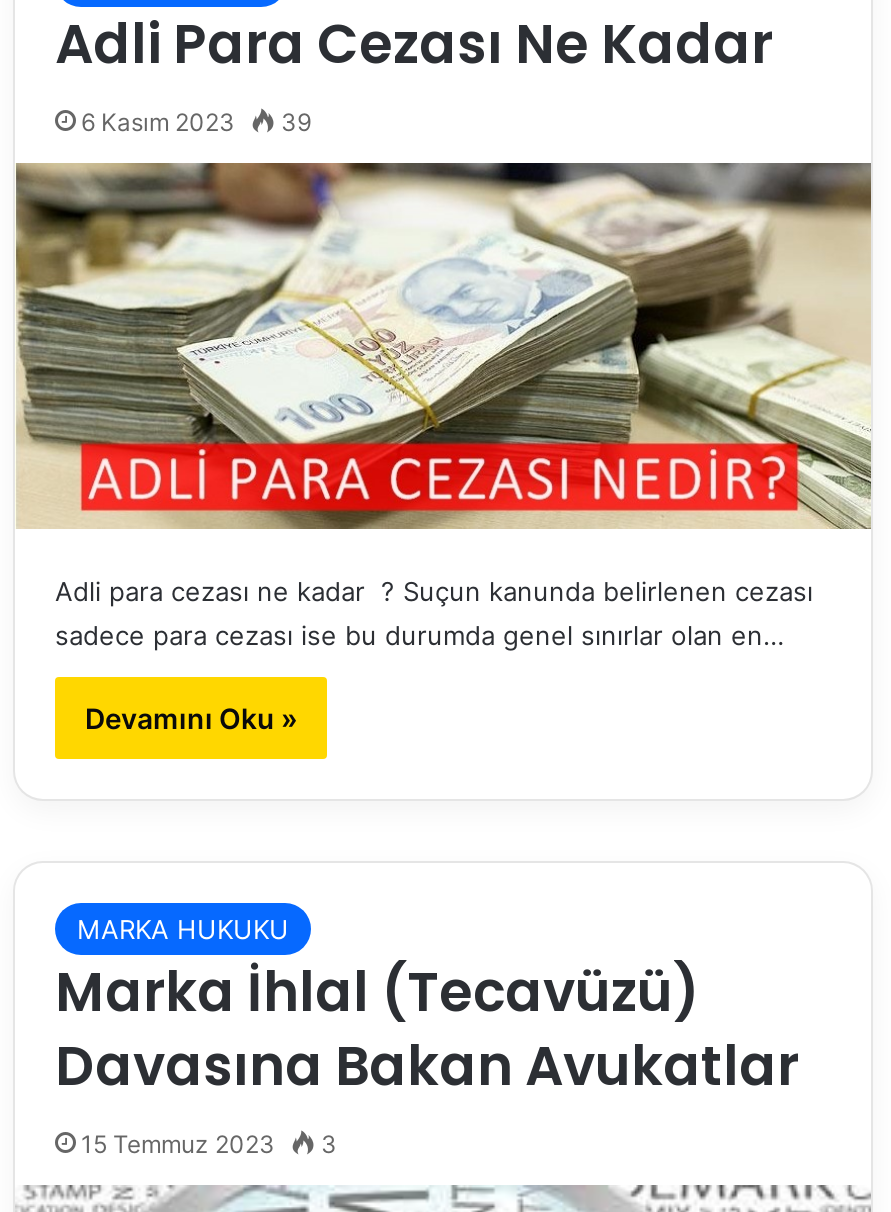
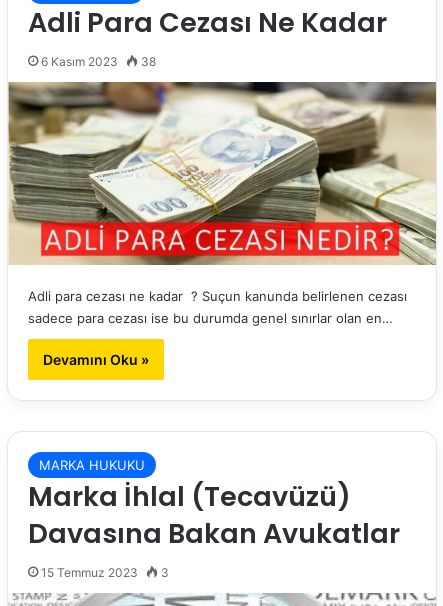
[81,107,311,137] 6 Kasım 2023 39 -> [41,53,156,68] 6 Kasım 2023 38

